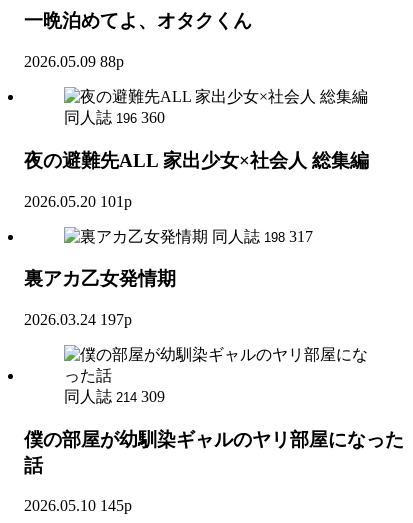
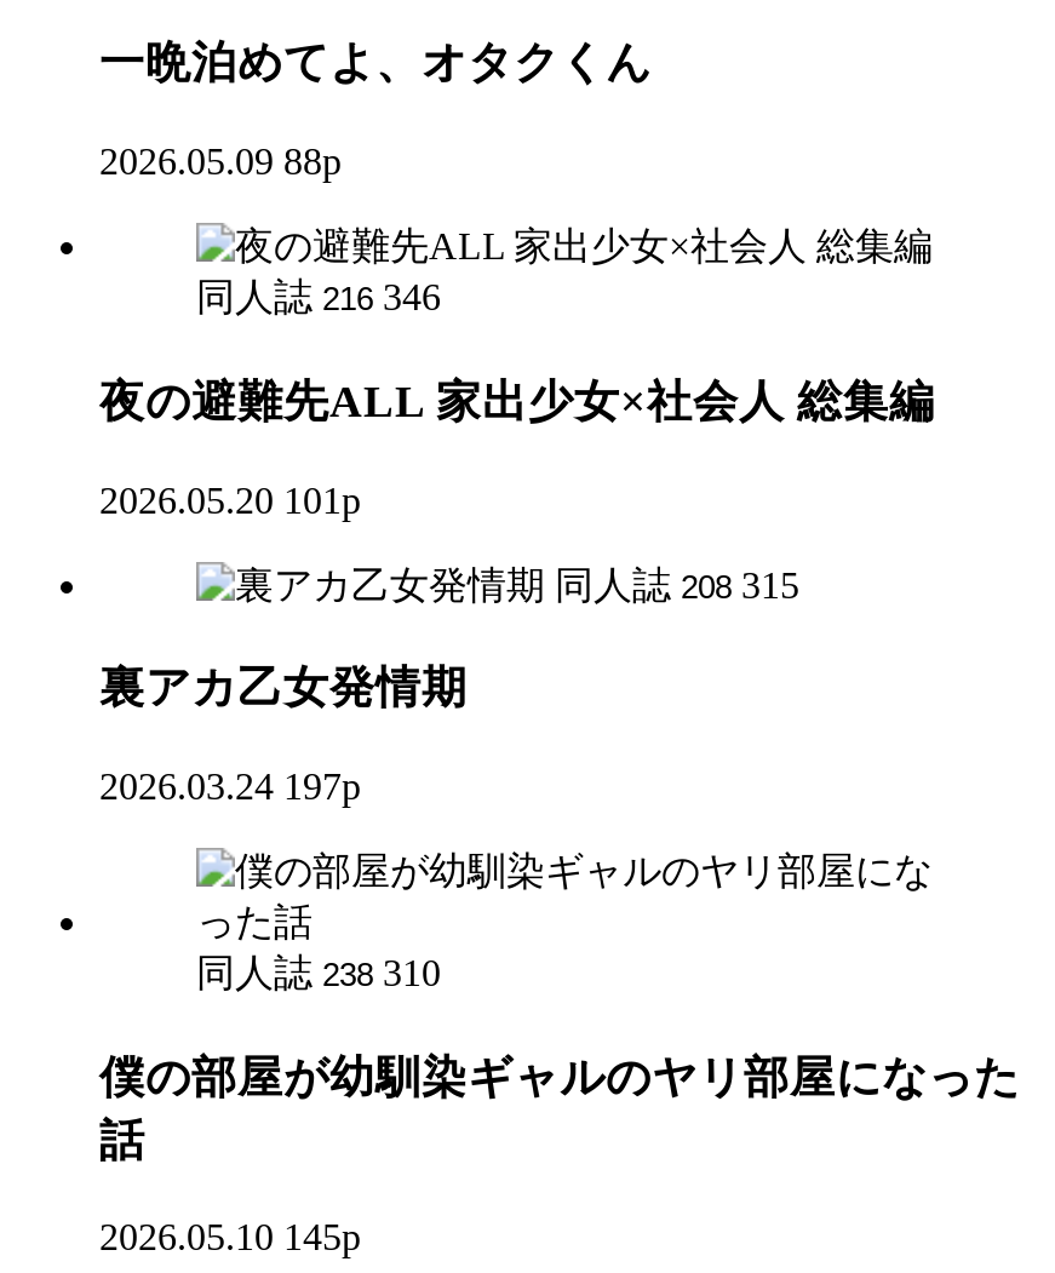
[64,109,165,126] 同人誌 196 360 -> [196,276,441,318] 同人誌 216 346
[212,227,313,244] 同人誌 198 317 -> [555,563,799,604] 同人誌 208 315
[64,388,165,405] 同人誌 214 309 -> [196,952,441,993] 同人誌 238 310

